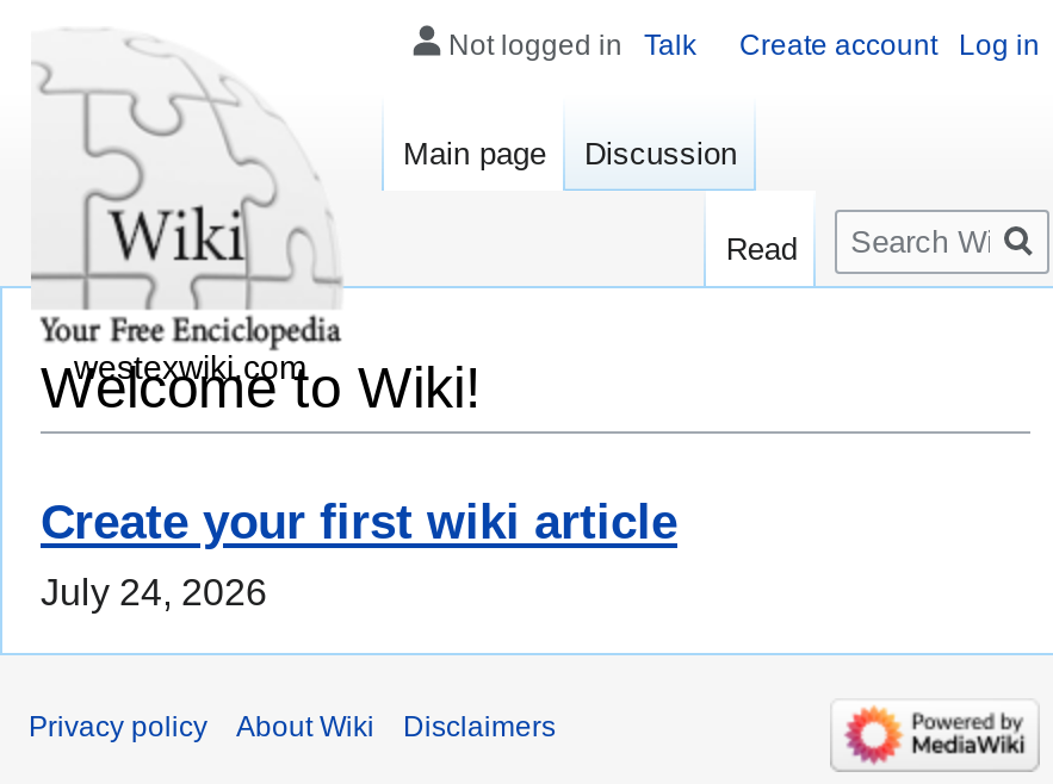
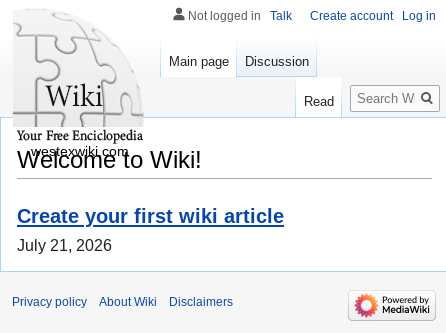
[41,573,267,613] July 24, 2026 -> [17,237,112,254] July 21, 2026

